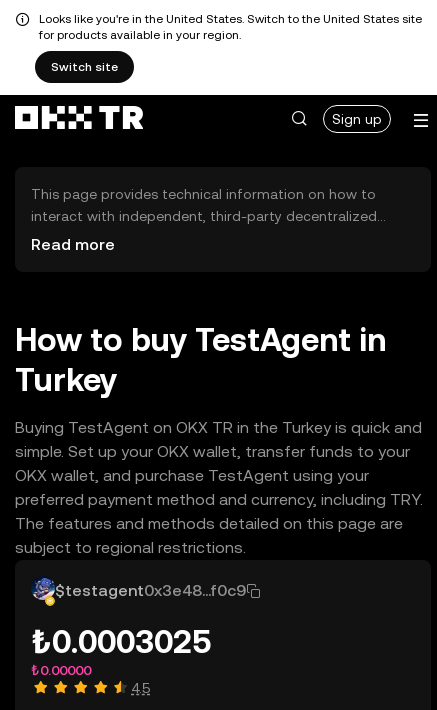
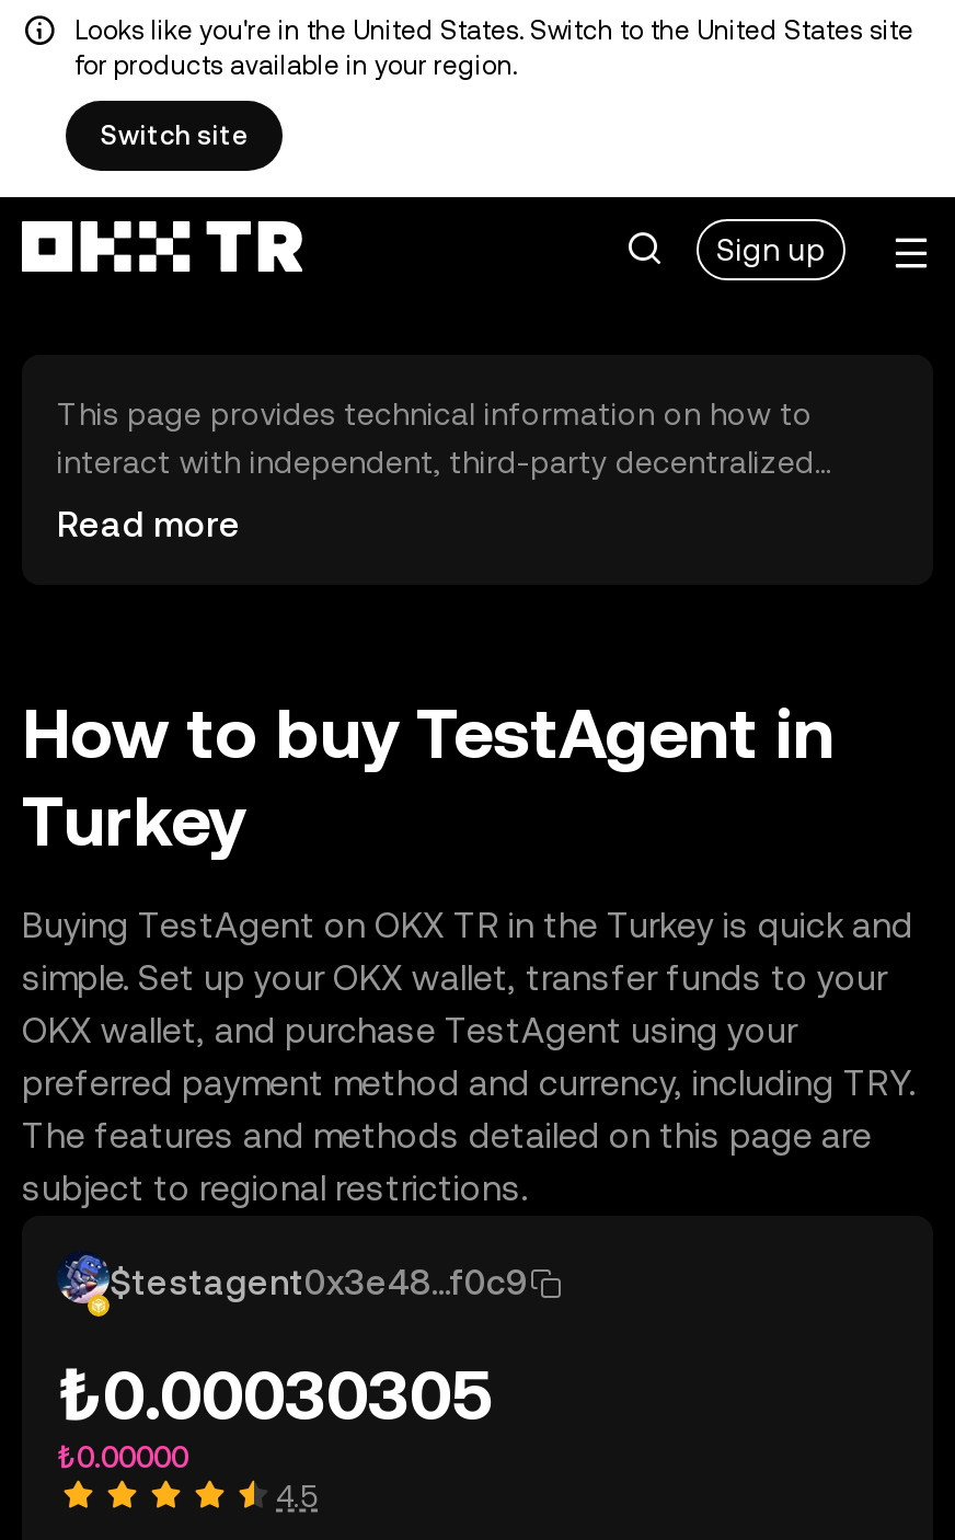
[31,623,211,660] ₺0.0003025 -> [57,1354,493,1435] ₺0.00030305

